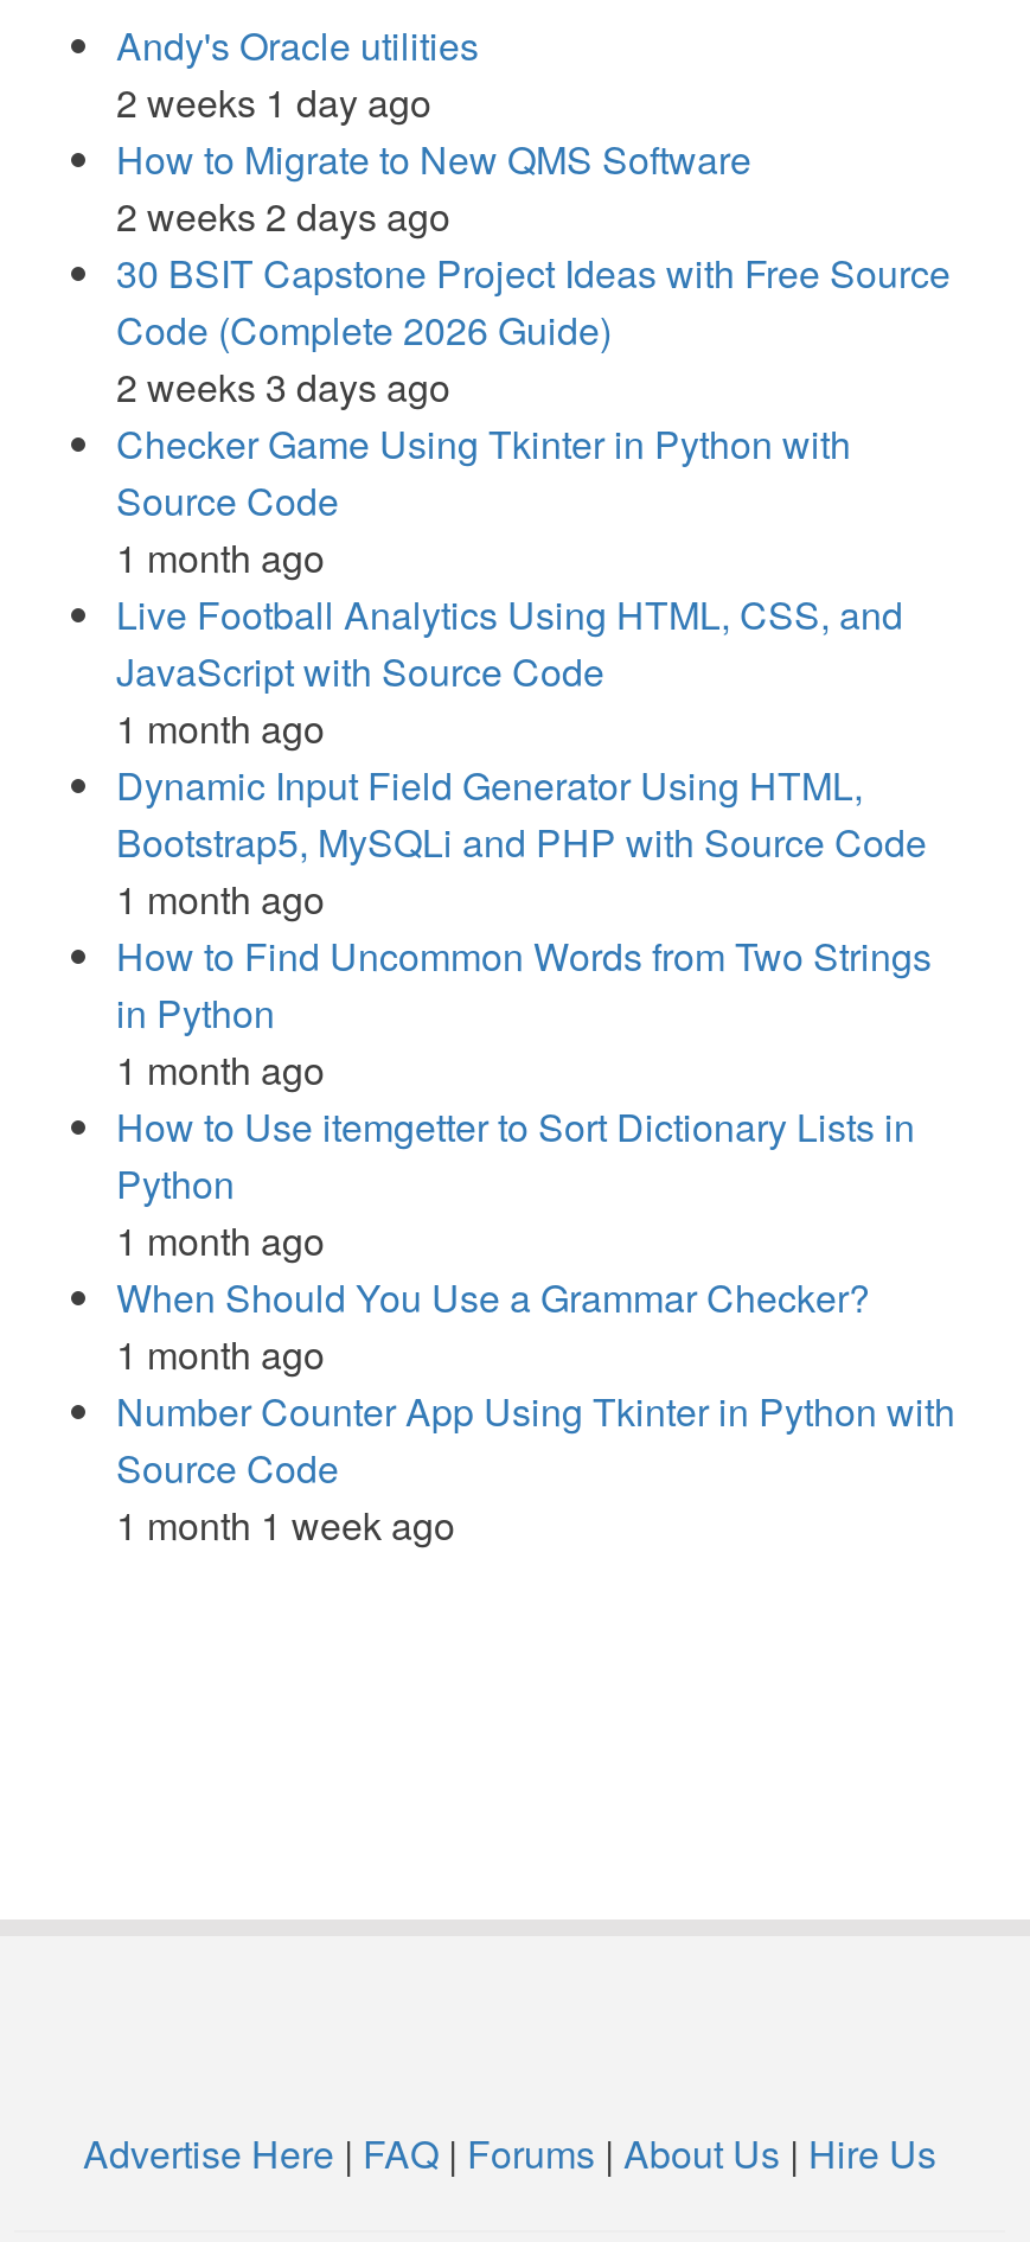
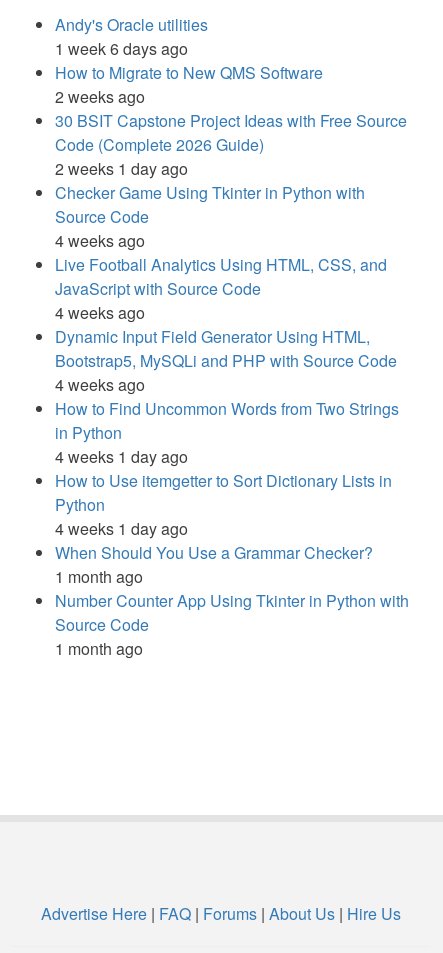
[116,75,431,129] 2 weeks 1 day ago -> [55,37,188,60] 1 week 6 days ago
[116,189,450,243] 2 weeks 2 days ago -> [55,85,145,108] 2 weeks ago
[116,359,450,414] 2 weeks 3 days ago -> [55,157,188,180] 2 weeks 1 day ago
[116,530,325,585] 1 month ago -> [55,229,145,252] 4 weeks ago
[116,701,325,755] 1 month ago -> [55,301,145,324] 4 weeks ago
[116,871,325,926] 1 month ago -> [55,373,145,396] 4 weeks ago
[116,1042,325,1097] 1 month ago -> [55,445,188,468] 4 weeks 1 day ago
[116,1213,325,1267] 1 month ago -> [55,517,188,540] 4 weeks 1 day ago
[116,1497,455,1552] 1 month 1 week ago -> [55,637,143,660] 1 month ago

